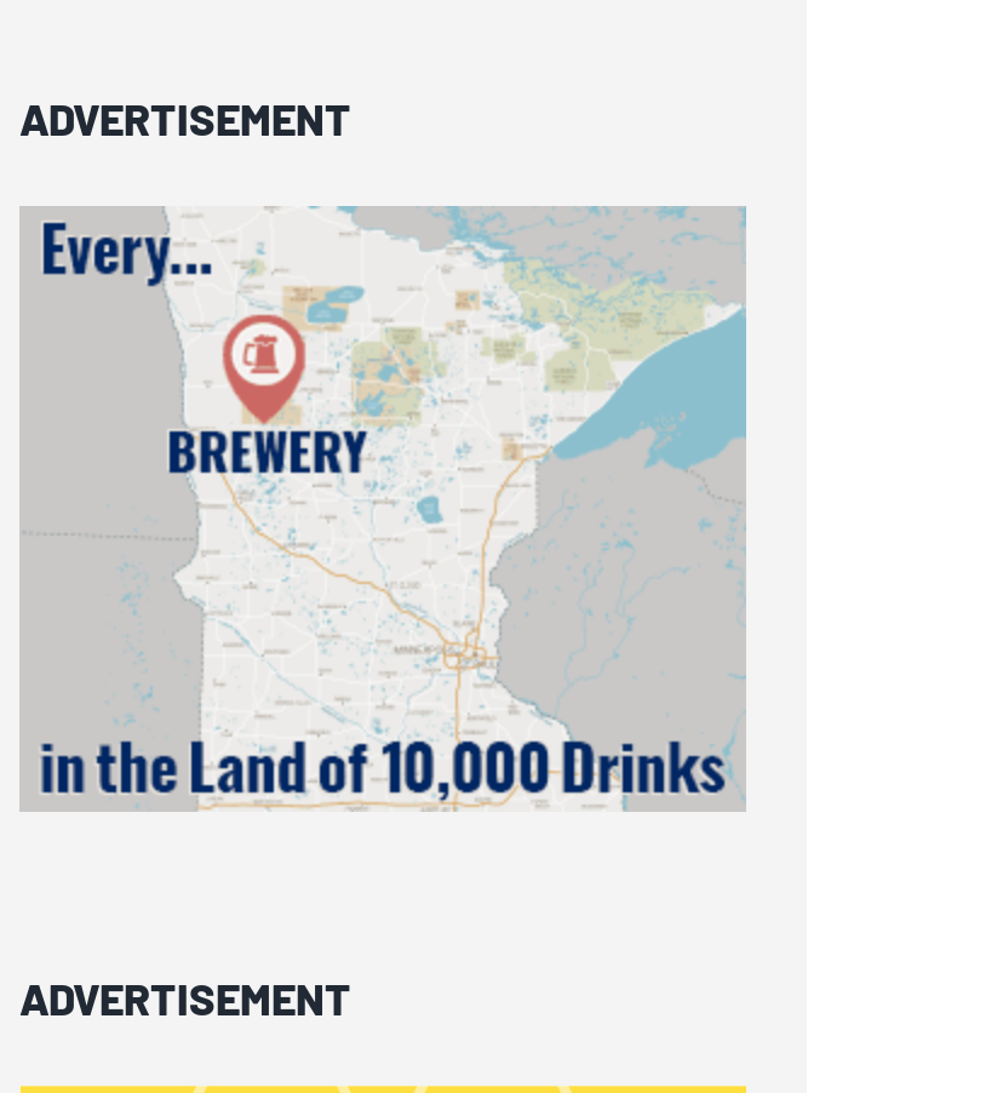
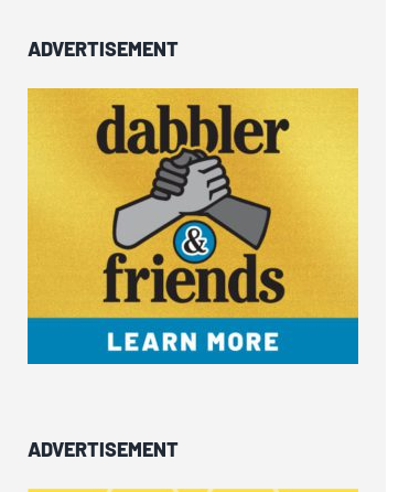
[19,204,749,812] [image] -> [26,87,359,365] [image]

